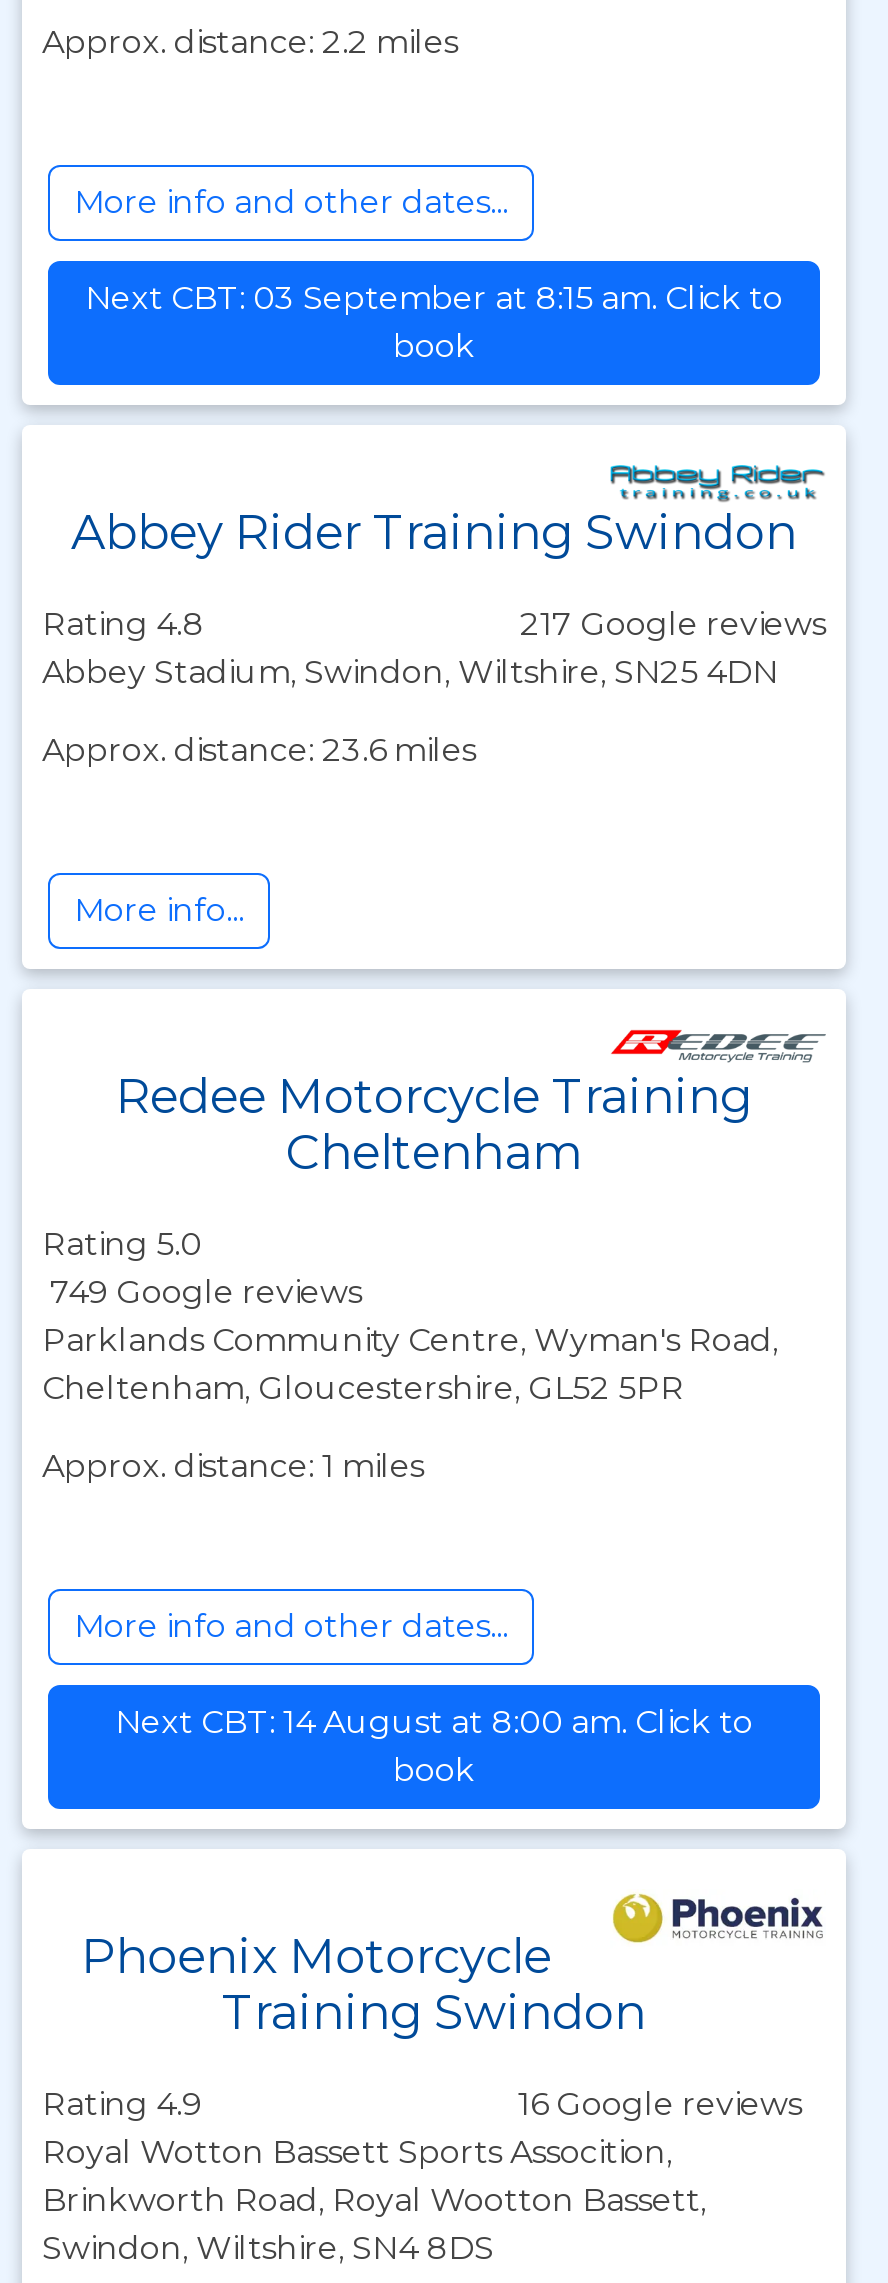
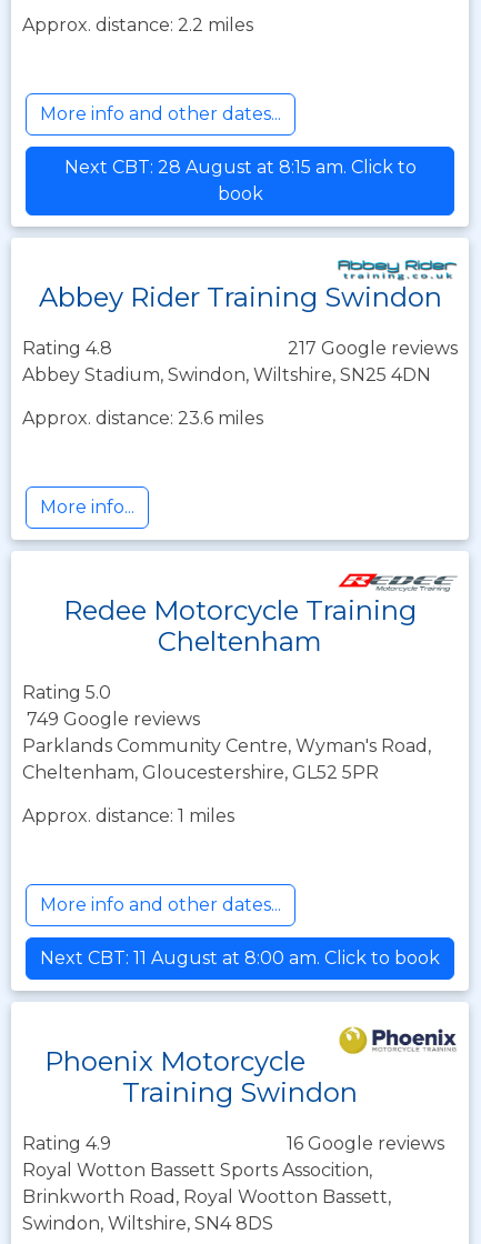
[85,279,783,317] Next CBT: 03 September at 8:15 am. Click to -> [64,157,416,178] Next CBT: 28 August at 8:15 am. Click to
[115,1703,753,1789] Next CBT: 14 August at 8:00 am. Click to | book -> [40,947,440,969] Next CBT: 11 August at 8:00 am. Click to book

